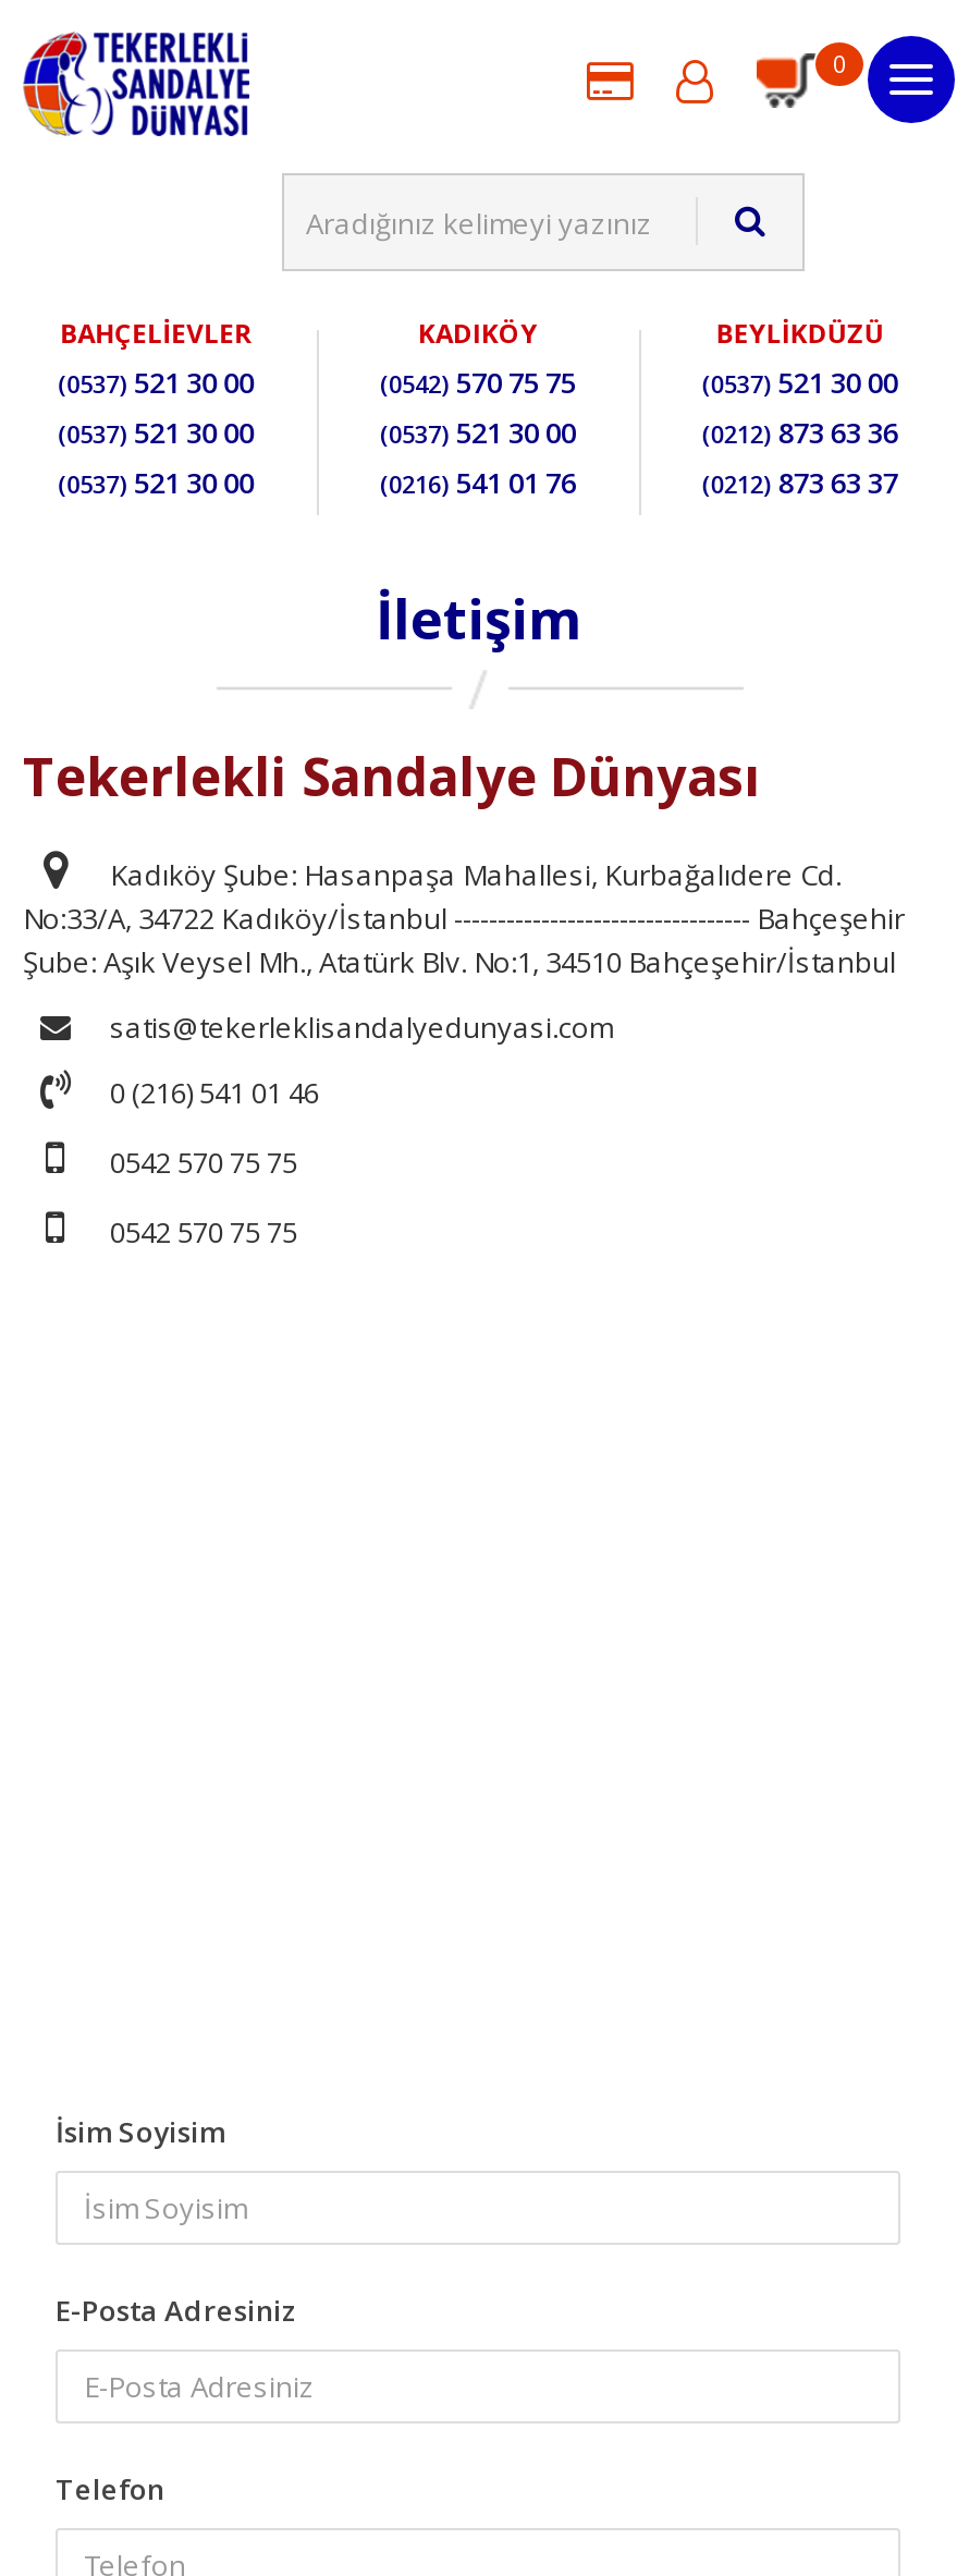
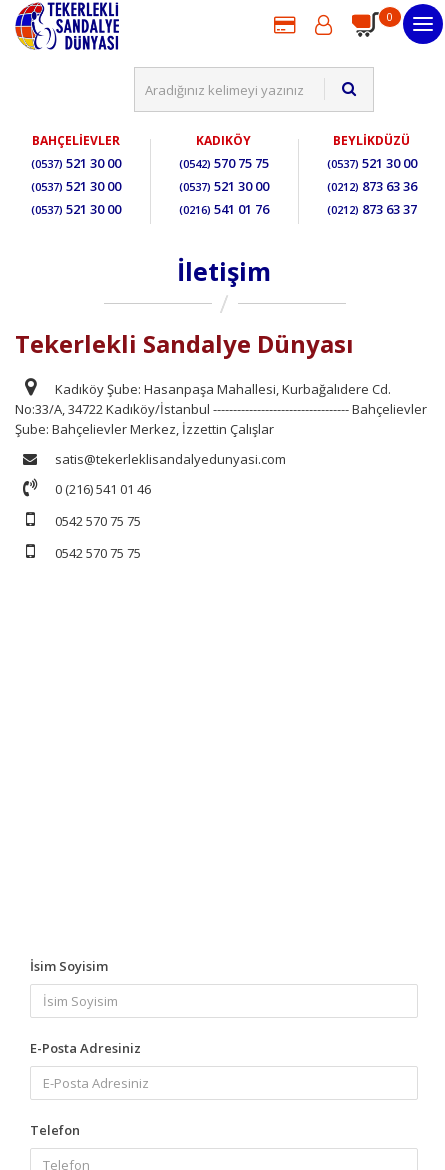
[23,899,905,981] No:33/A, 34722 Kadıköy/İstanbul ---------------------------------- Bahçeşehir | Şube: Aşık Veysel Mh., Atatürk Blv. No:1, 34510 Bahçeşehir/İstanbul -> [15,400,427,438] No:33/A, 34722 Kadıköy/İstanbul ---------------------------------- Bahçelievler | Şube: Bahçelievler Merkez, İzzettin Çalışlar

